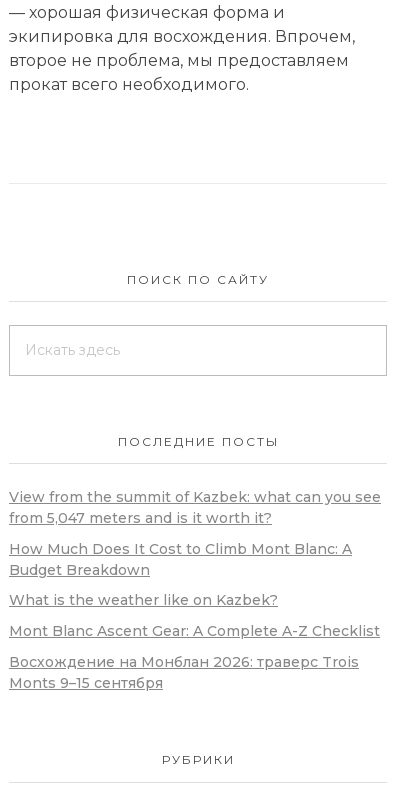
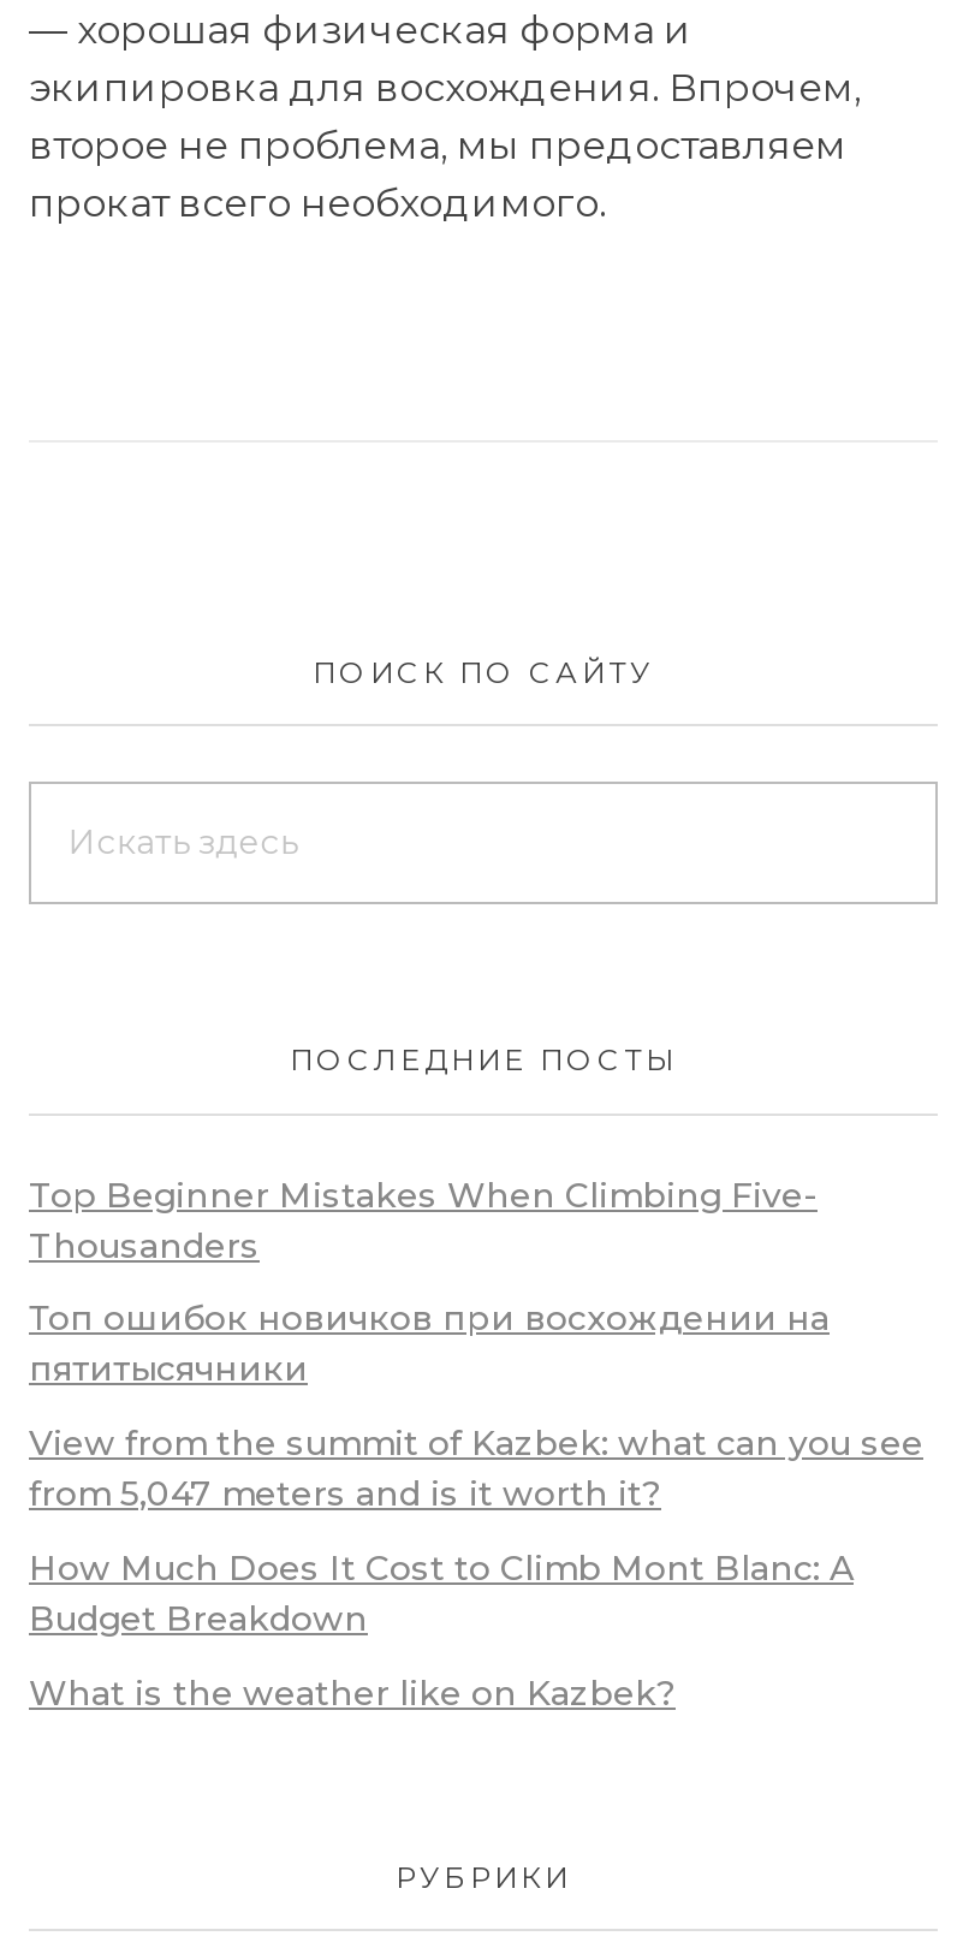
none -> [29,1173,830,1392] Top Beginner Mistakes When Climbing Five- | Thousanders | Топ ошибок новичков при восхождении на | пятитысячники
moved [9,488,381,609] -> [29,1422,923,1715]: View from the summit of Kazbek: what can you see | from 5,047 meters and is it worth it? | How Much Does It Cost to Climb Mont Blanc: A | Budget Breakdown | What is the weather like on Kazbek?
[9,622,380,692] Mont Blanc Ascent Gear: A Complete A-Z Checklist | Восхождение на Монблан 2026: траверс Trois | Monts 9–15 сентября -> none

